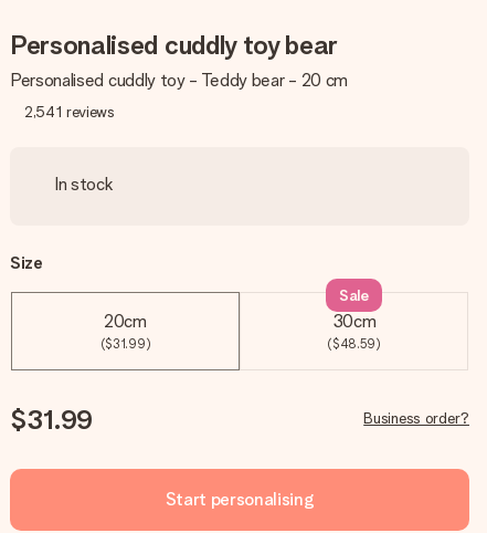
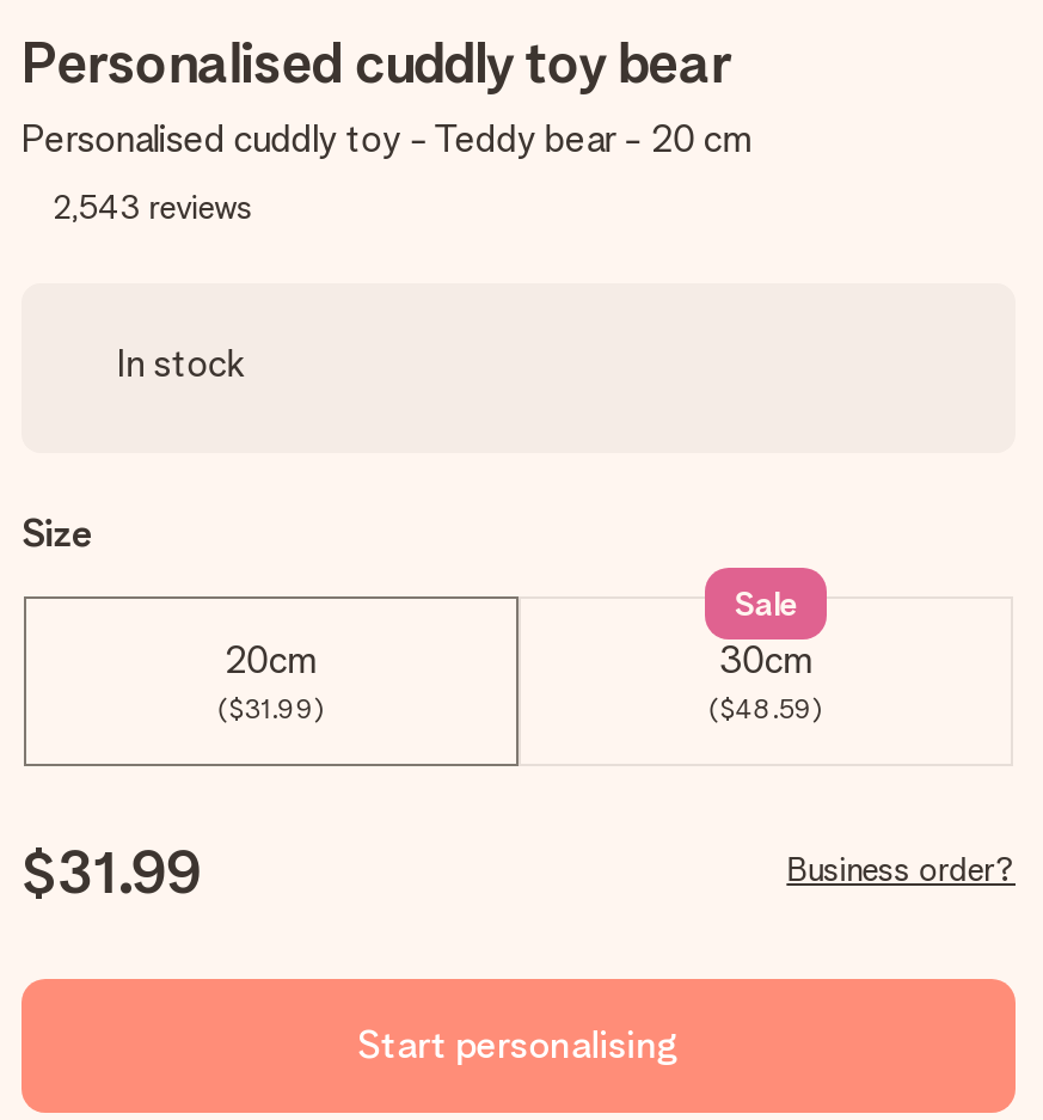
[24,103,115,121] 2,541 reviews -> [53,188,253,226] 2,543 reviews

